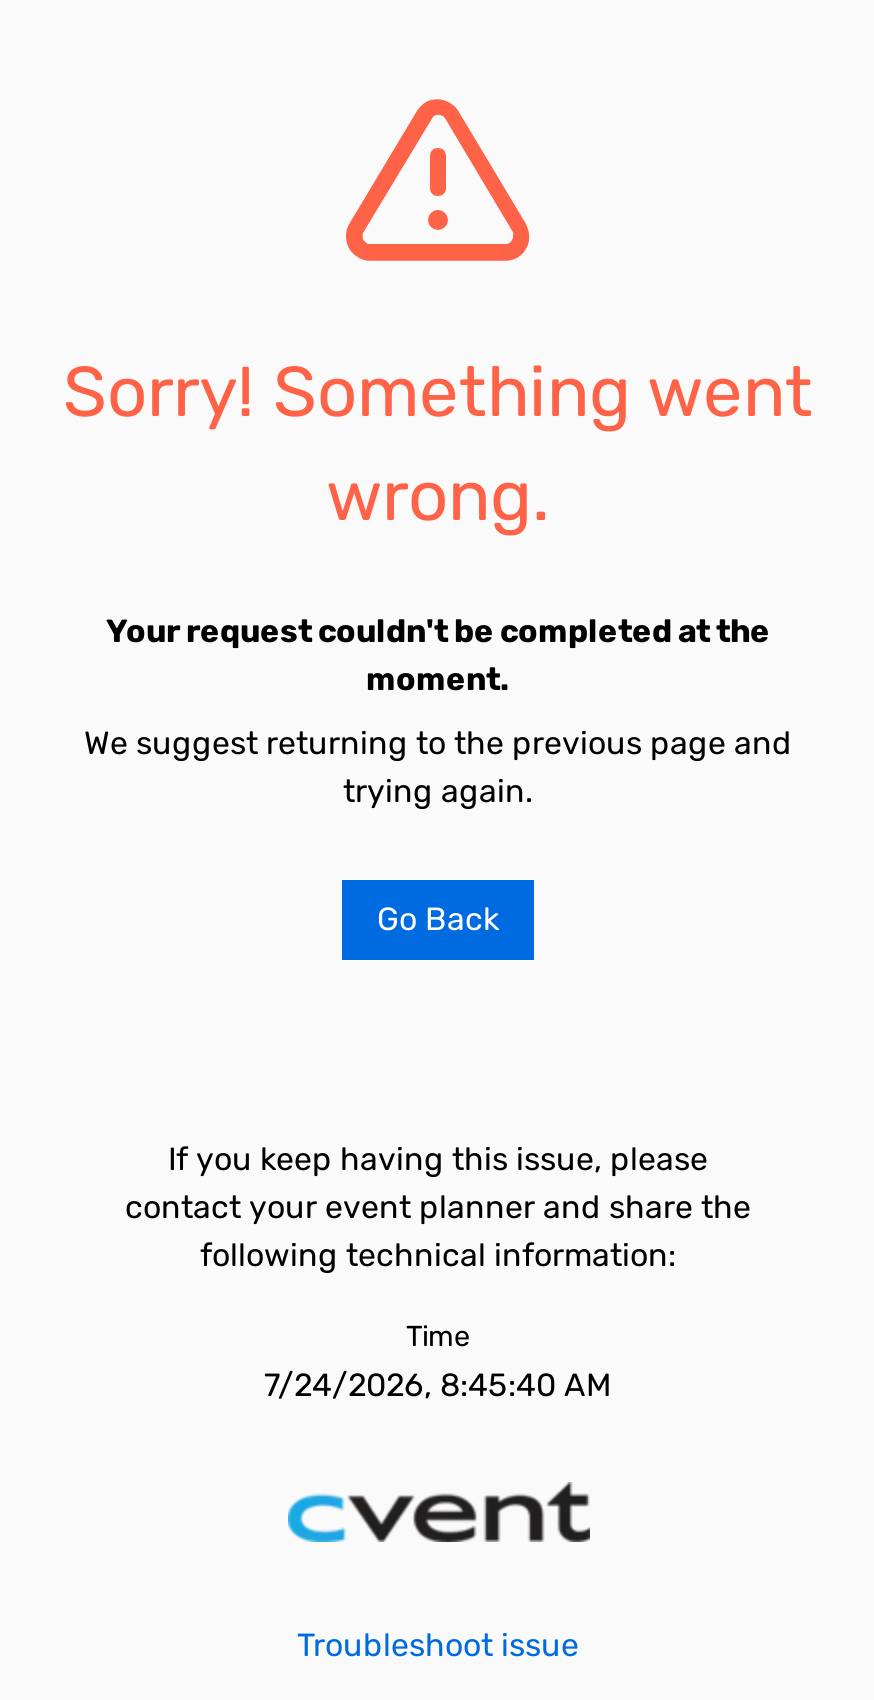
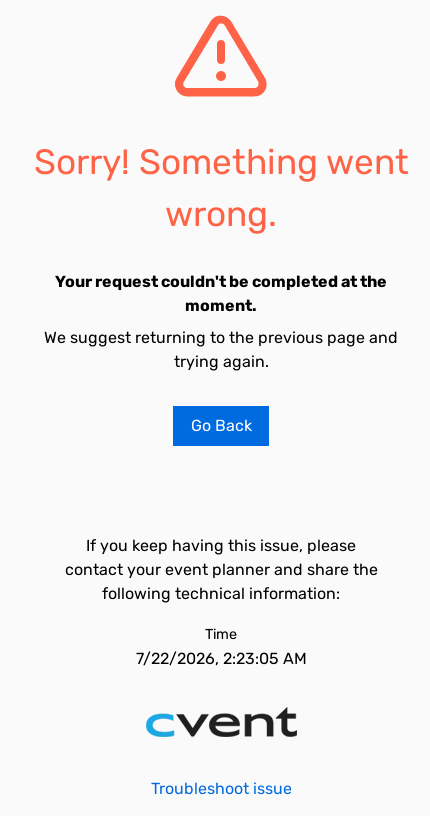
[264,1366,612,1404] 7/24/2026, 8:45:40 AM -> [135,649,306,668] 7/22/2026, 2:23:05 AM

